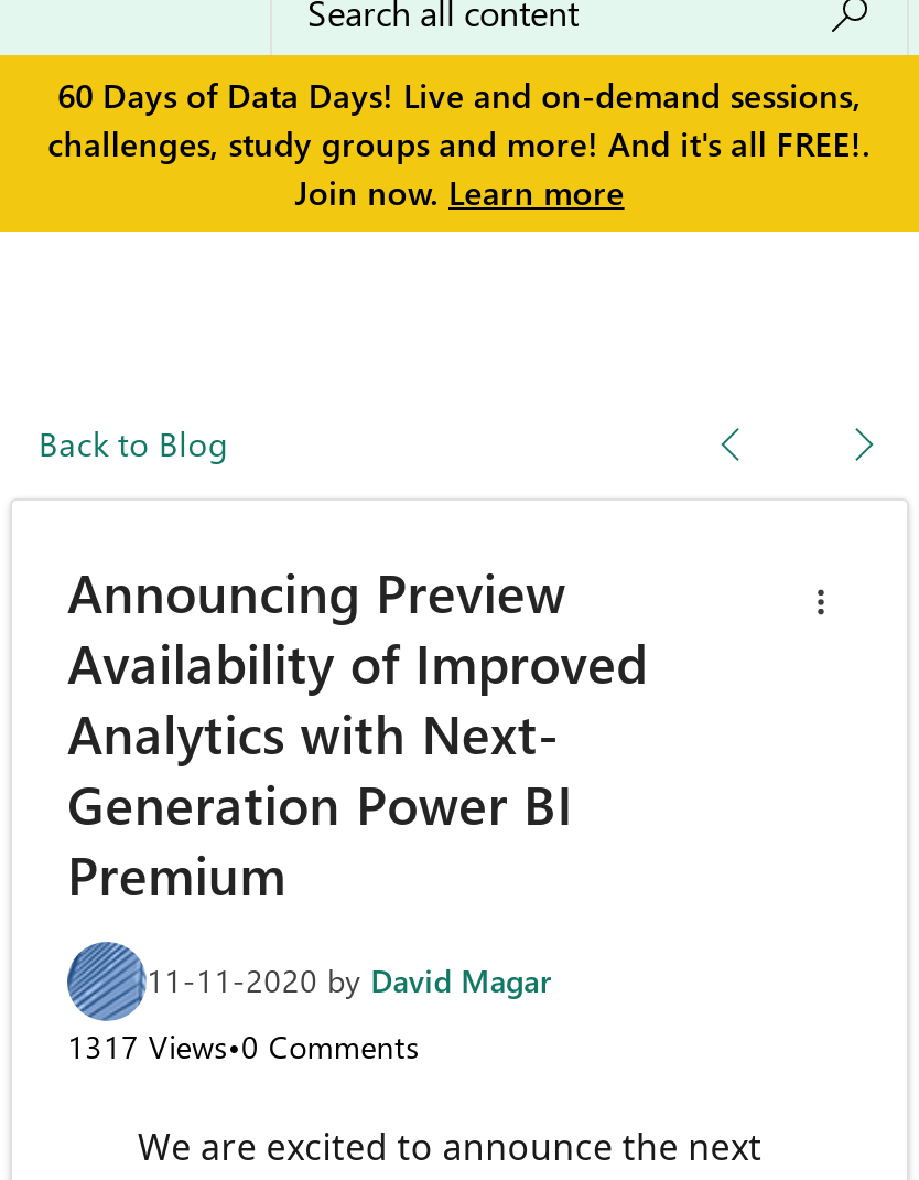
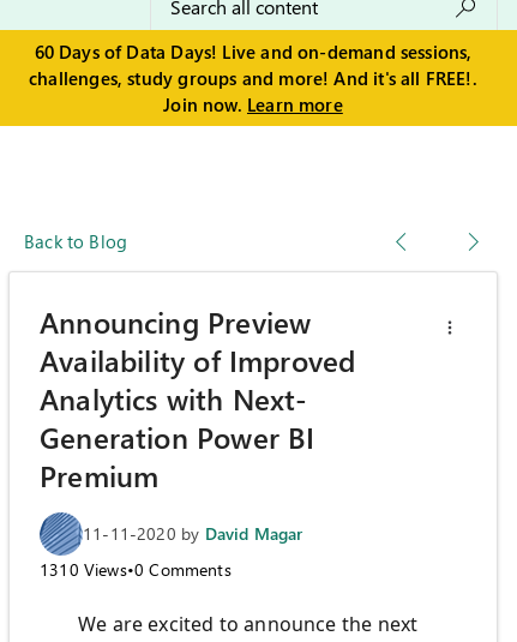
[67,1026,419,1068] 1317 Views•0 Comments -> [40,558,231,581] 1310 Views•0 Comments

